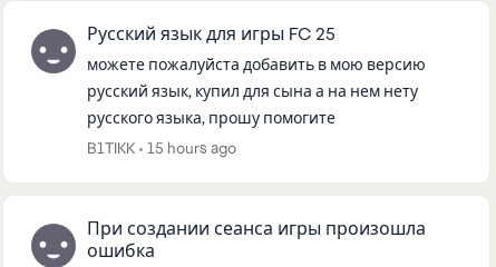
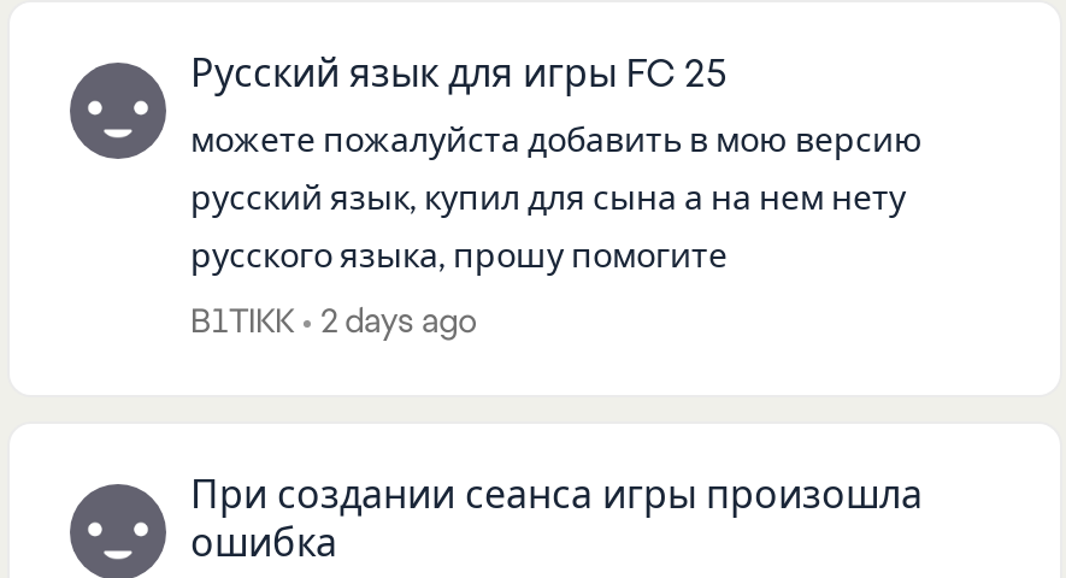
[87,138,236,158] B1TIKK 15 hours ago -> [190,299,477,342] B1TIKK 2 days ago

